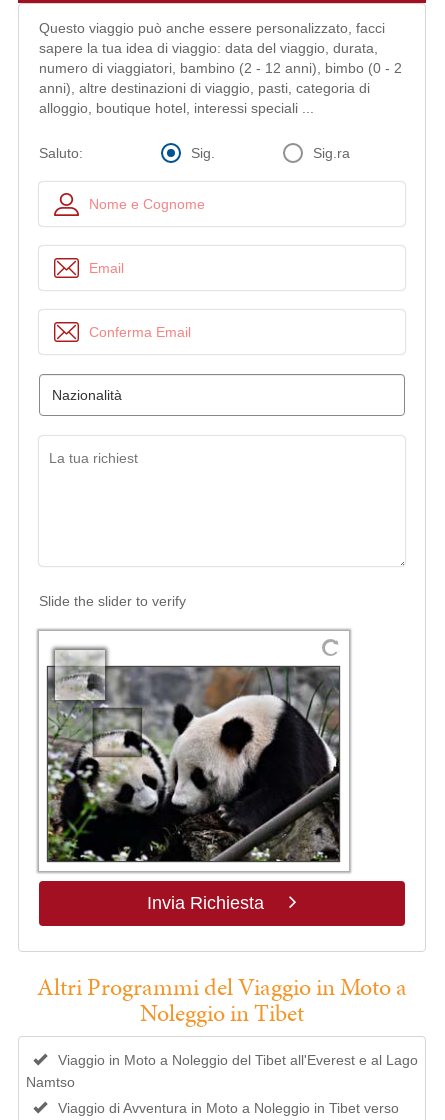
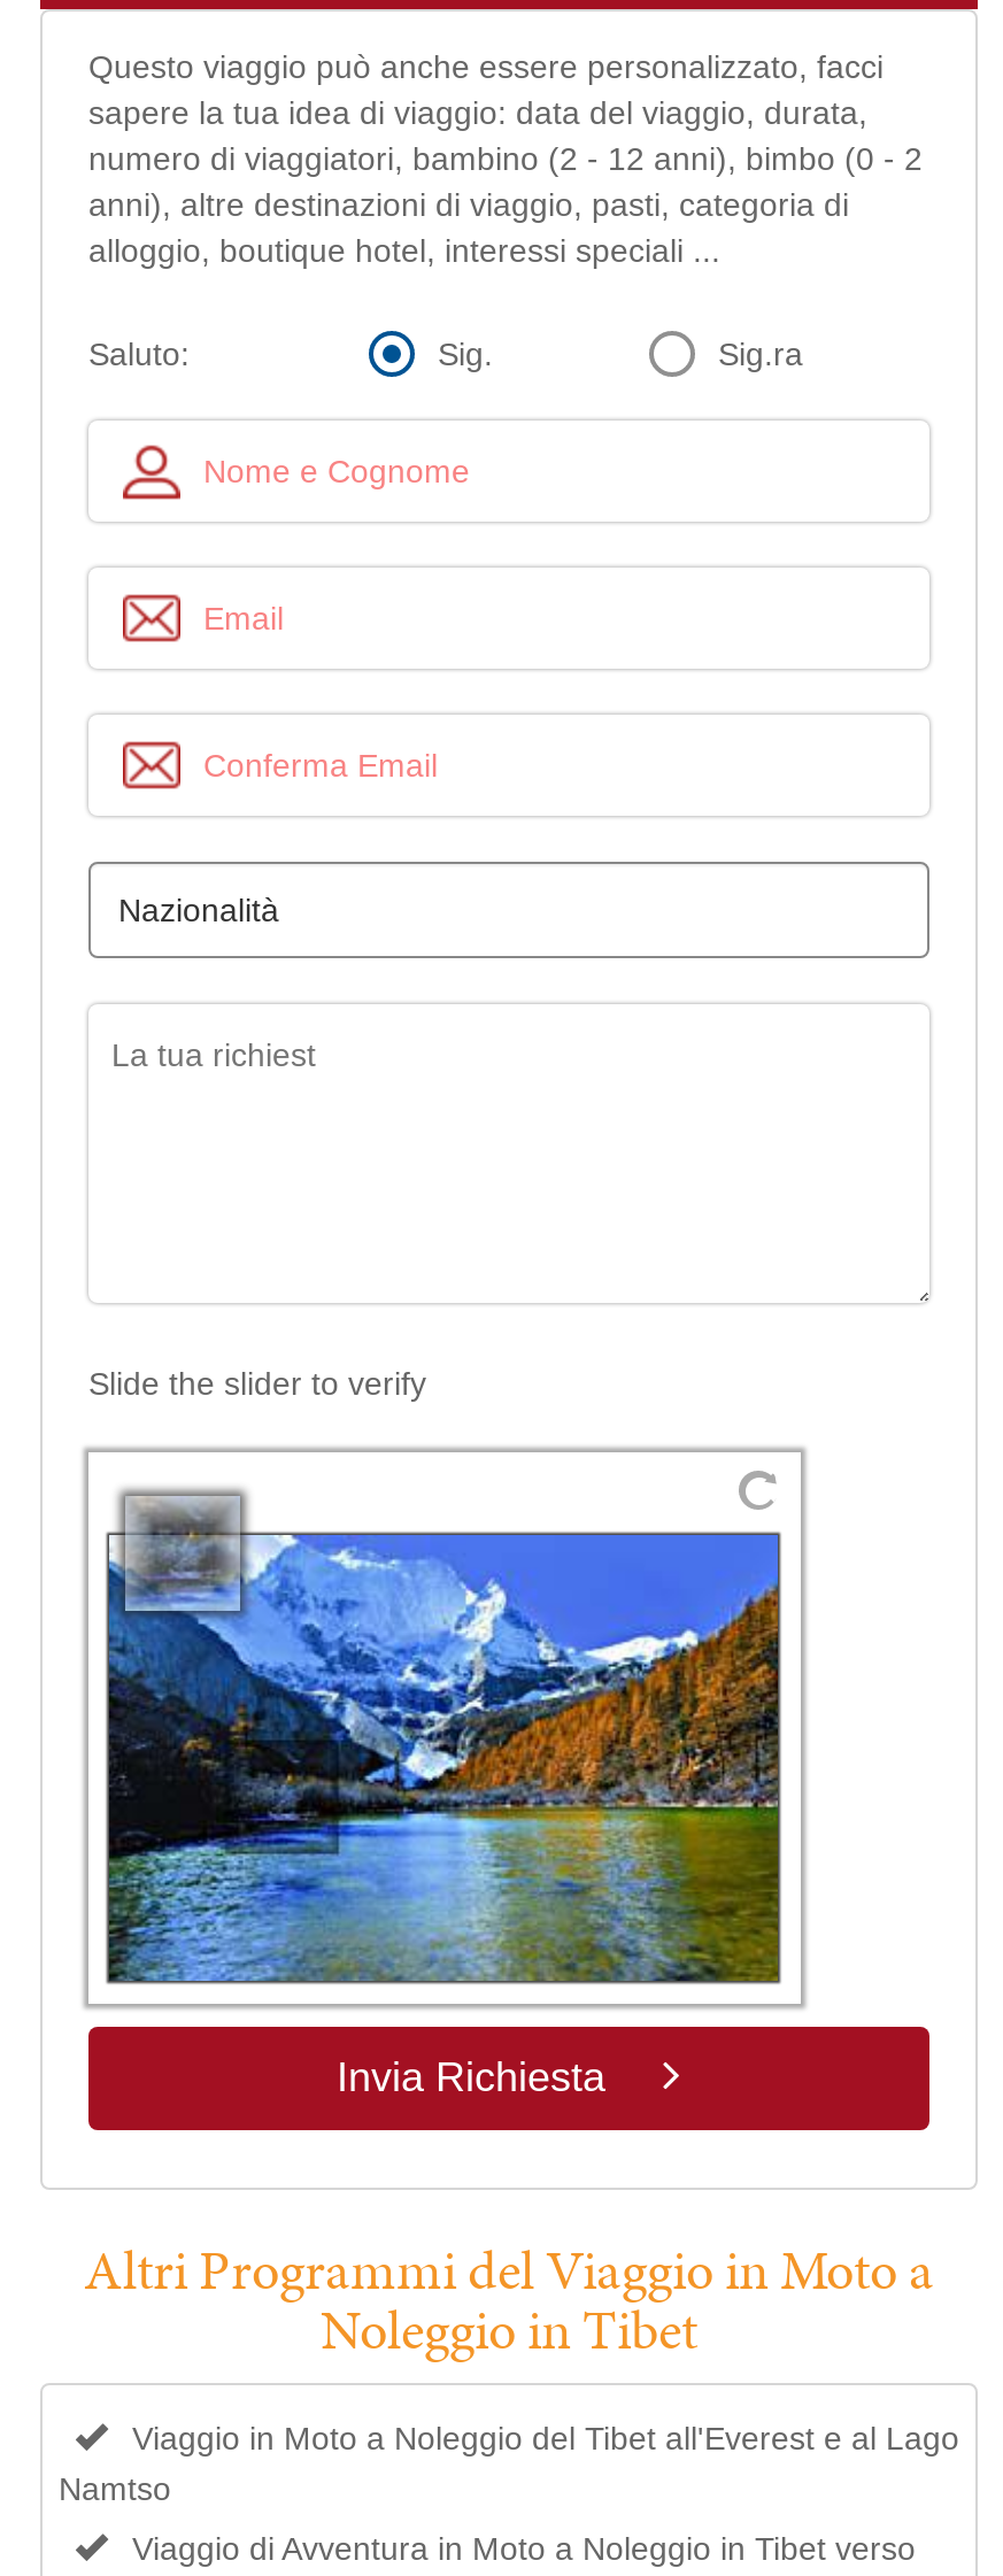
[47,651,340,862] [image] -> [107,1501,780,1983] [image]

